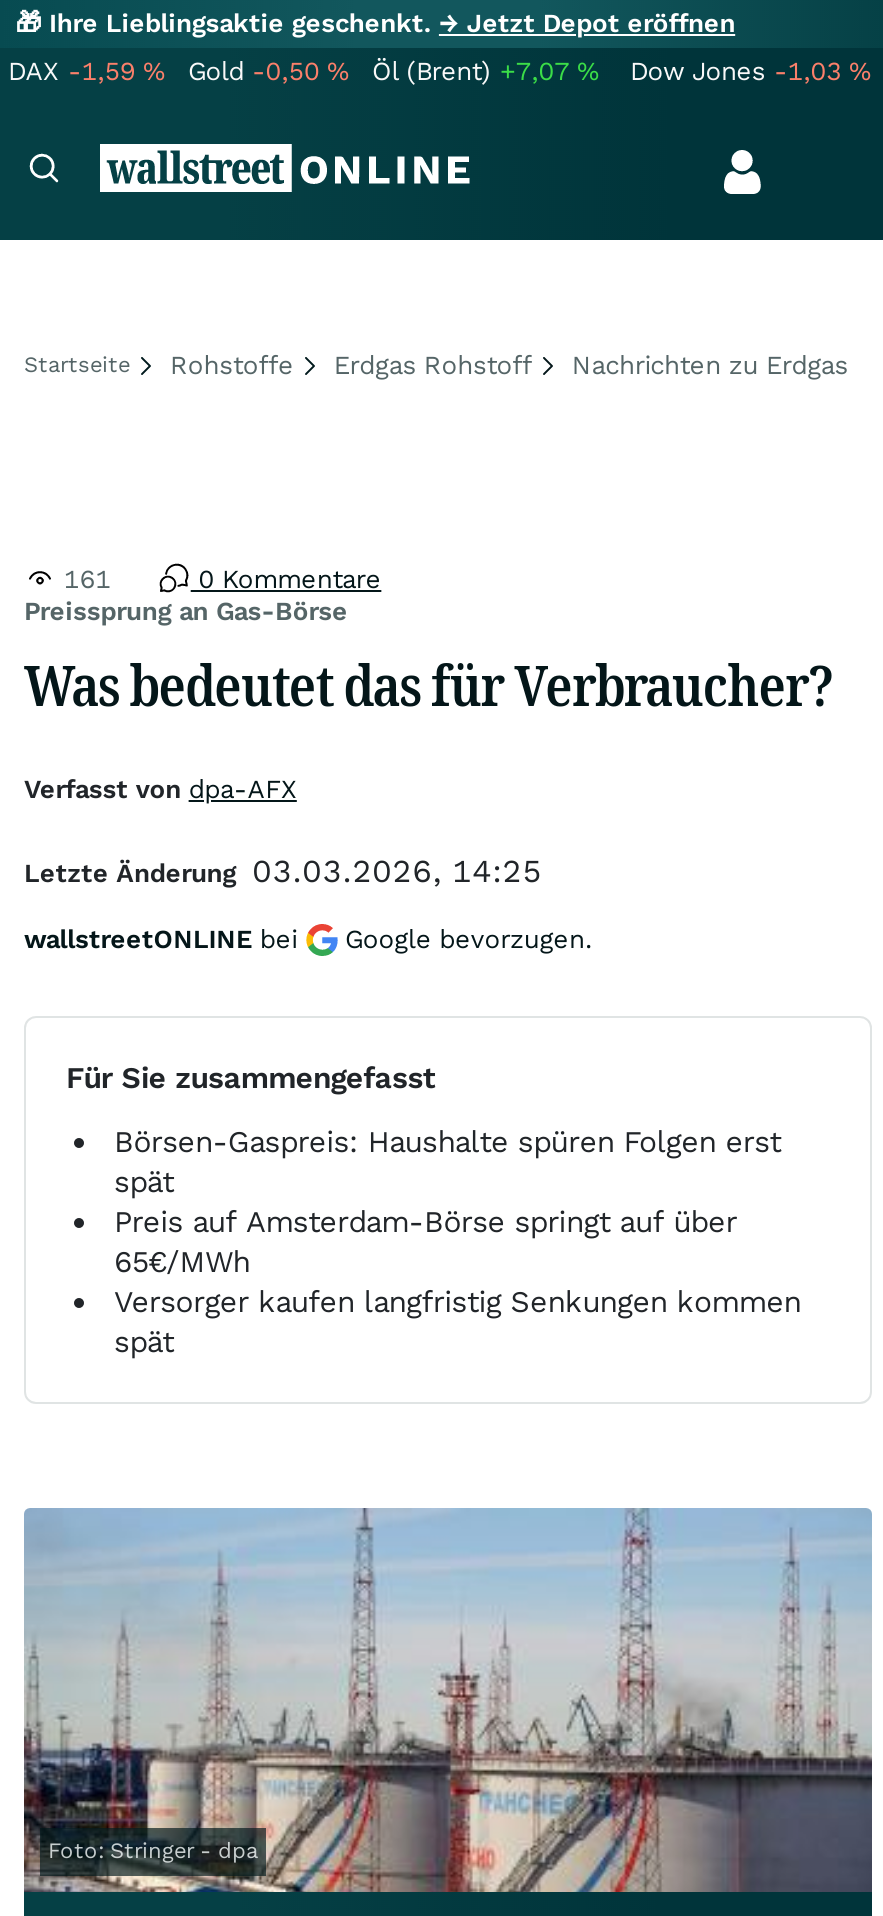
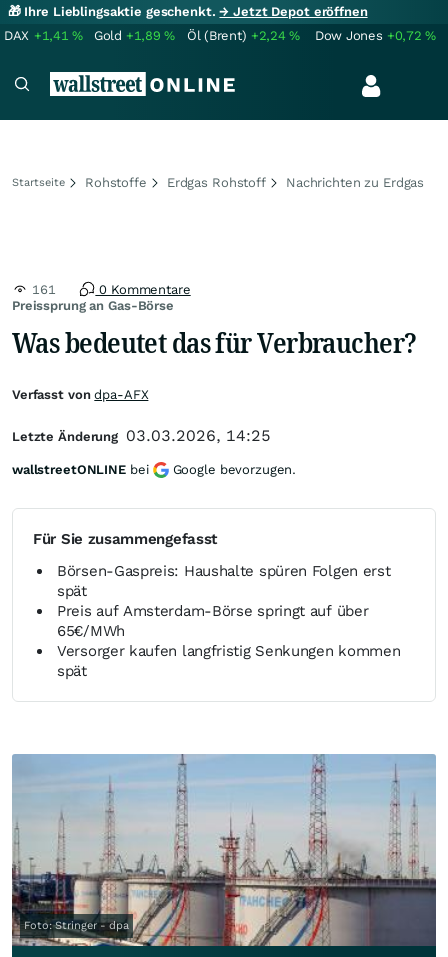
[8,56,164,86] DAX -1,59% -> [4,28,83,43] DAX +1,41%
[188,56,348,86] Gold -0,50% -> [94,28,175,43] Gold +1,89%
[372,56,598,86] Öl (Brent) +7,07% -> [187,28,300,43] Öl (Brent) +2,24%
[630,56,870,86] Dow Jones -1,03% -> [315,28,436,43] Dow Jones +0,72%

